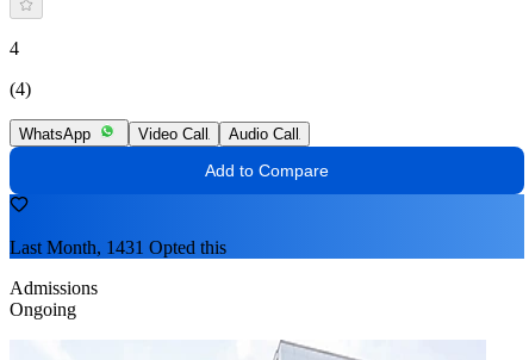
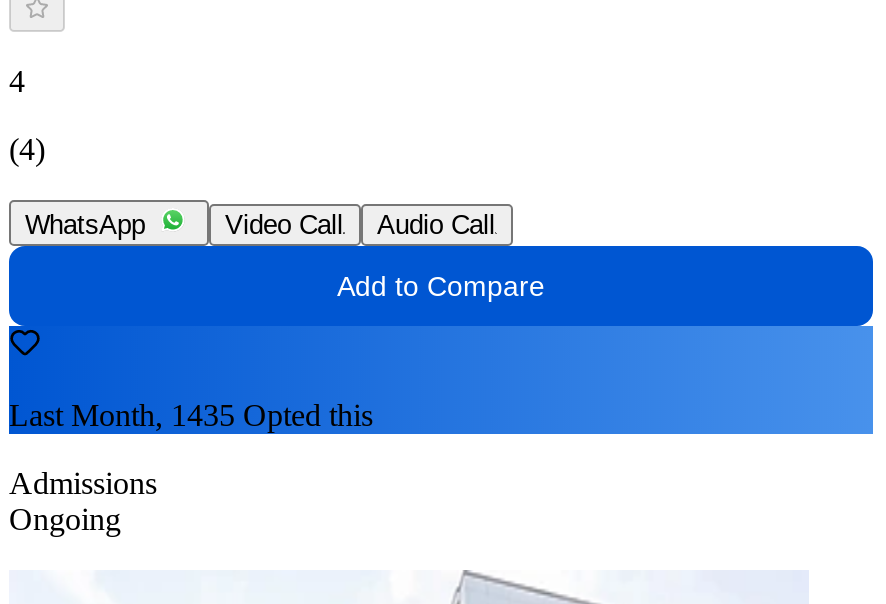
[10,237,226,257] Last Month, 1431 Opted this -> [9,397,373,431] Last Month, 1435 Opted this

